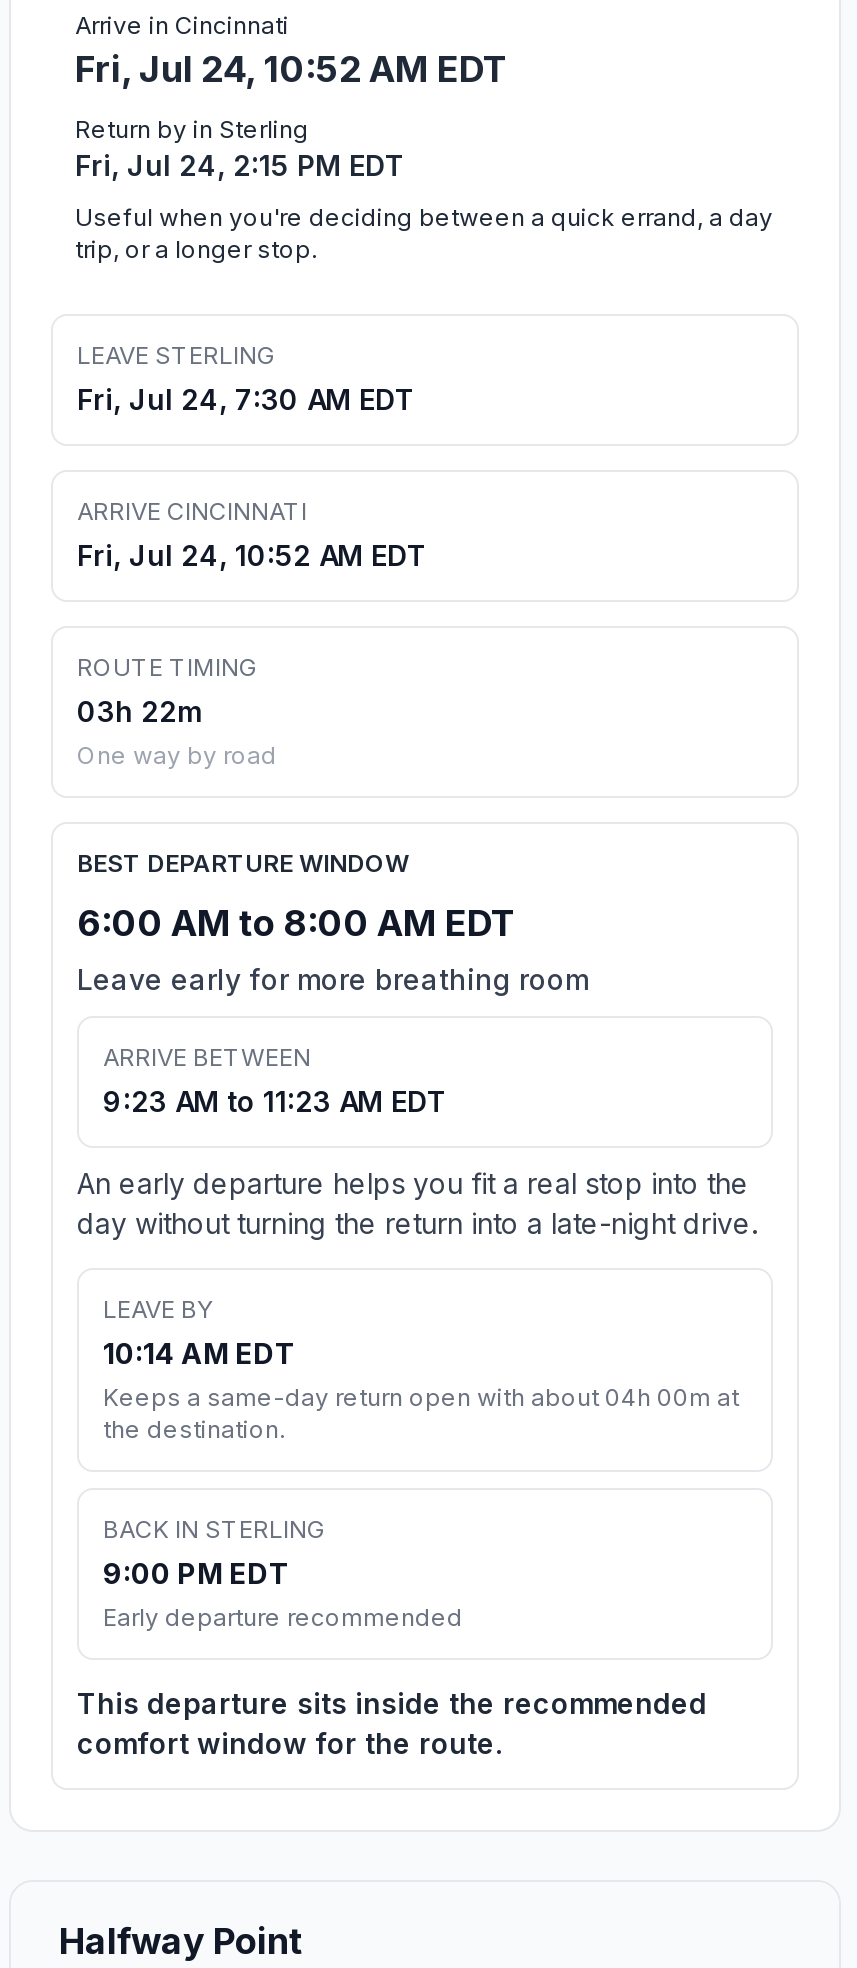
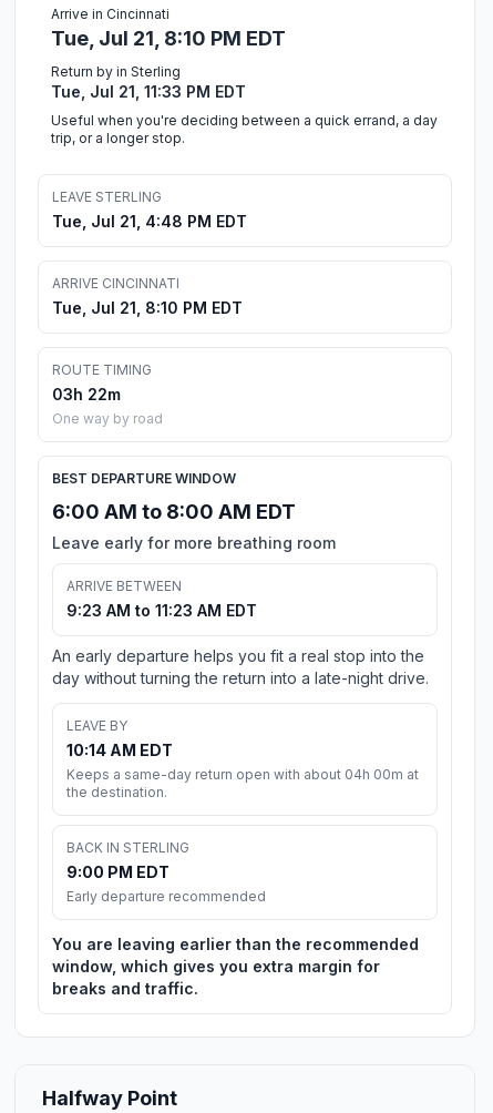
[75,48,509,90] Fri, Jul 24, 10:52 AM EDT -> [51,27,286,50] Tue, Jul 21, 8:10 PM EDT
[75,148,405,182] Fri, Jul 24, 2:15 PM EDT -> [51,82,246,101] Tue, Jul 21, 11:33 PM EDT
[77,382,415,416] Fri, Jul 24, 7:30 AM EDT -> [52,212,247,231] Tue, Jul 21, 4:48 PM EDT
[77,538,427,572] Fri, Jul 24, 10:52 AM EDT -> [52,298,243,317] Tue, Jul 21, 8:10 PM EDT
[77,1686,707,1760] This departure sits inside the recommended | comfort window for the route. -> [52,935,419,998] You are leaving earlier than the recommended | window, which gives you extra margin for | breaks and traffic.

